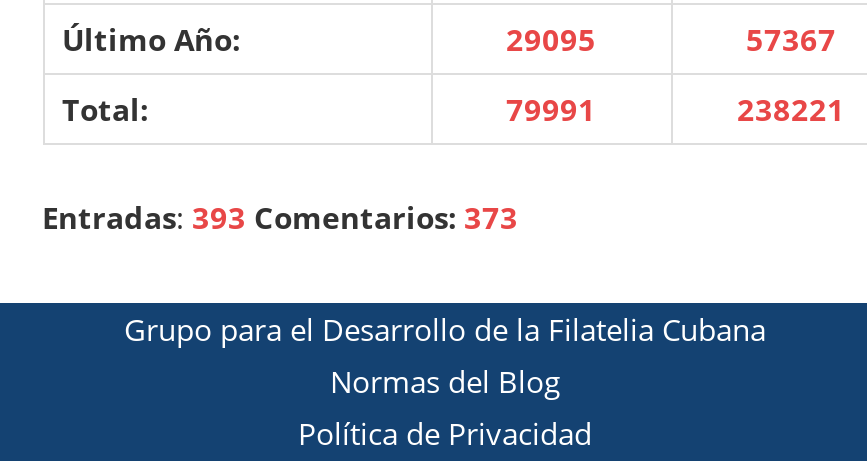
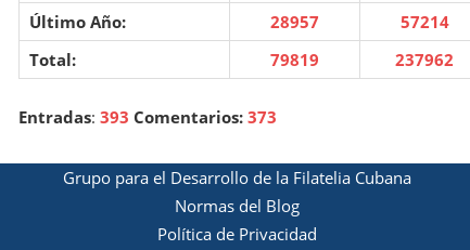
[506,20,596,60] 29095 -> [270,11,319,32] 28957
[746,20,836,60] 57367 -> [400,11,449,32] 57214
[506,90,596,130] 79991 -> [270,48,319,70] 79819
[737,90,845,130] 238221 -> [395,48,454,70] 237962

